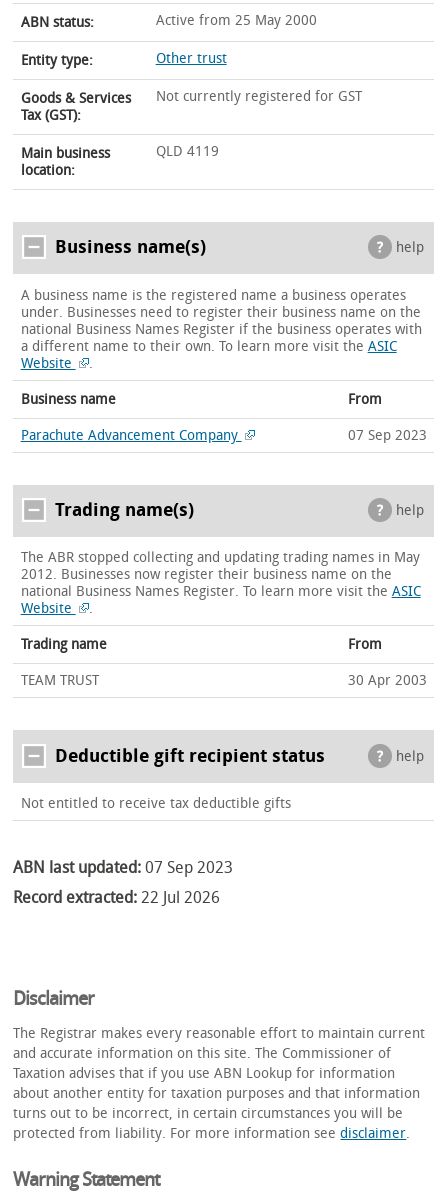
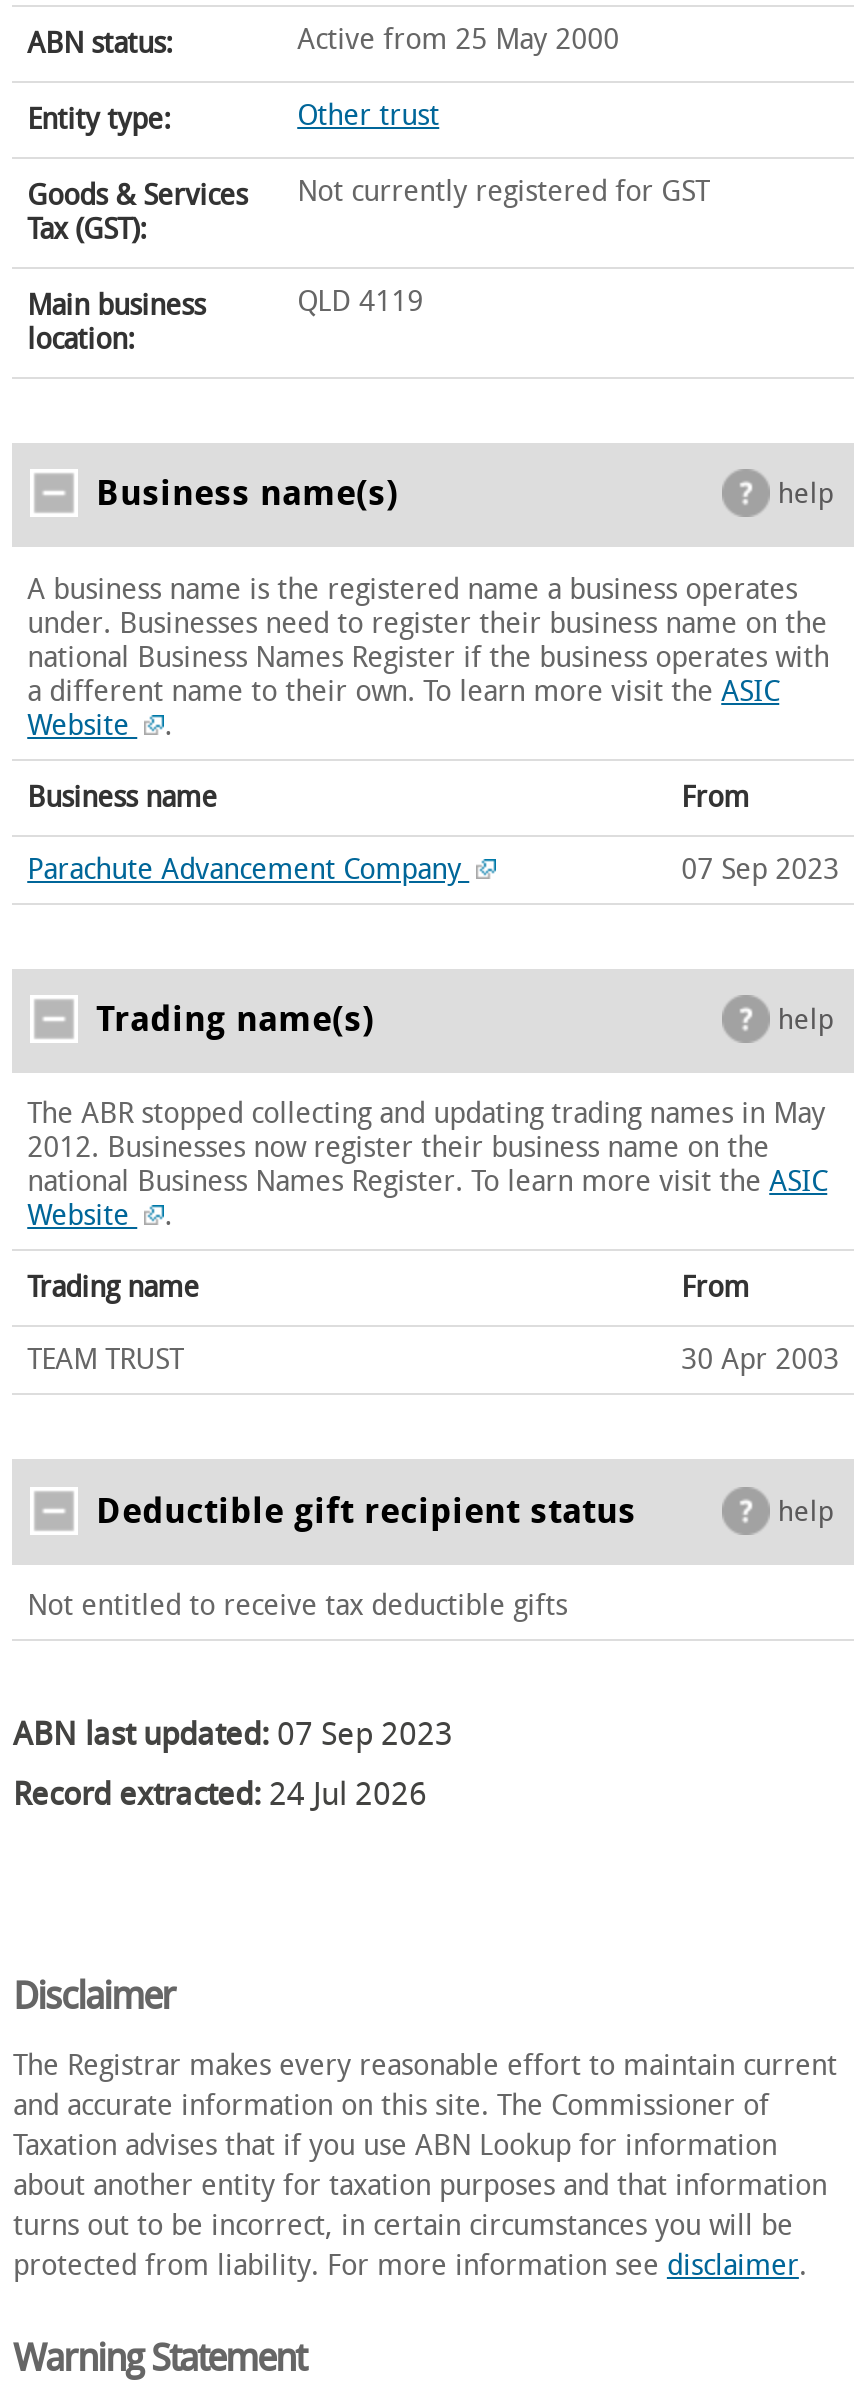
[13,888,220,907] Record extracted: 22 Jul 2026 -> [13,1775,427,1813] Record extracted: 24 Jul 2026

